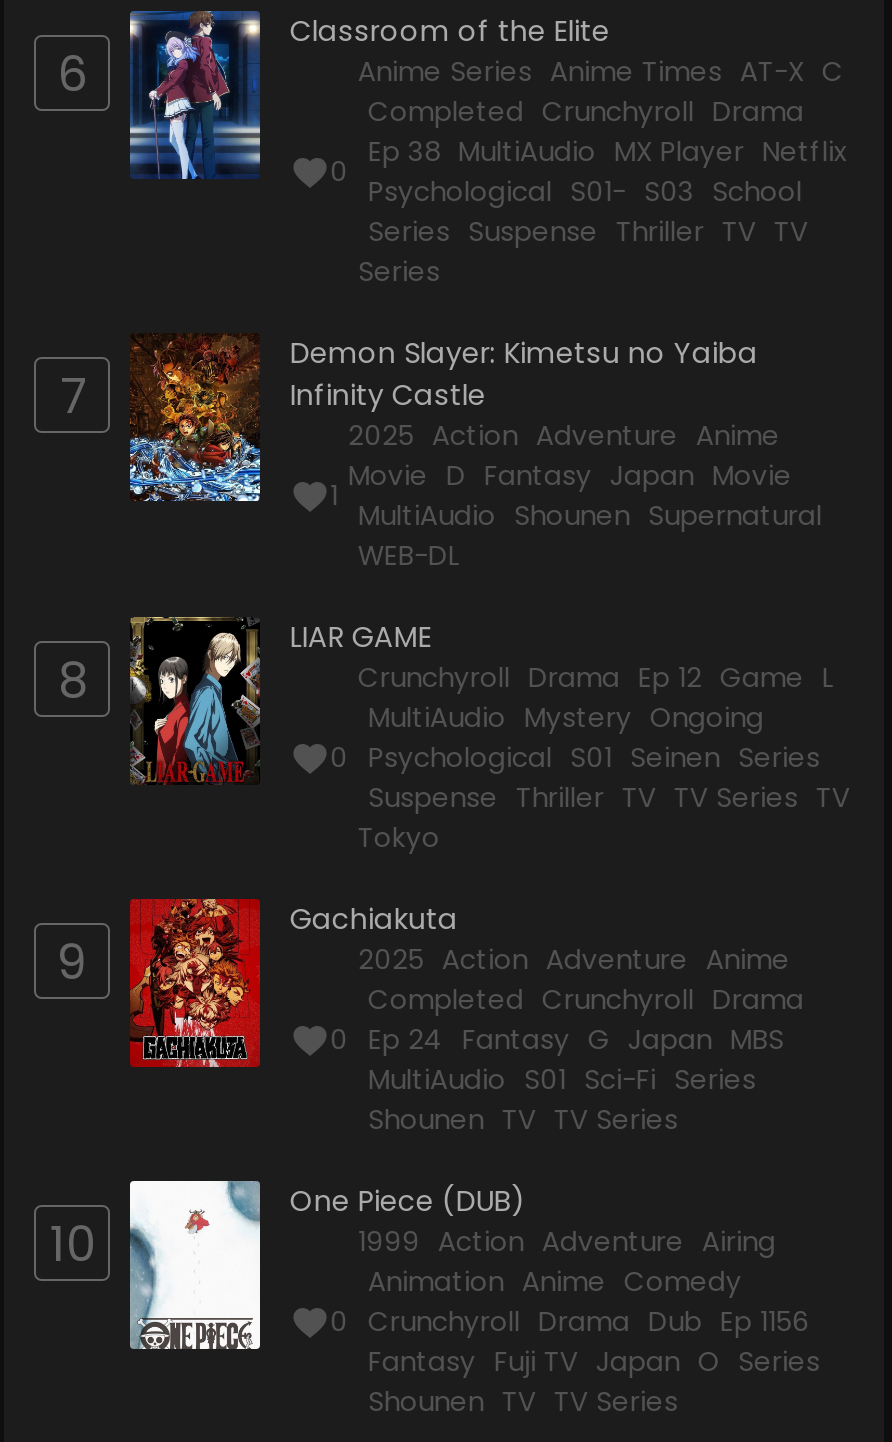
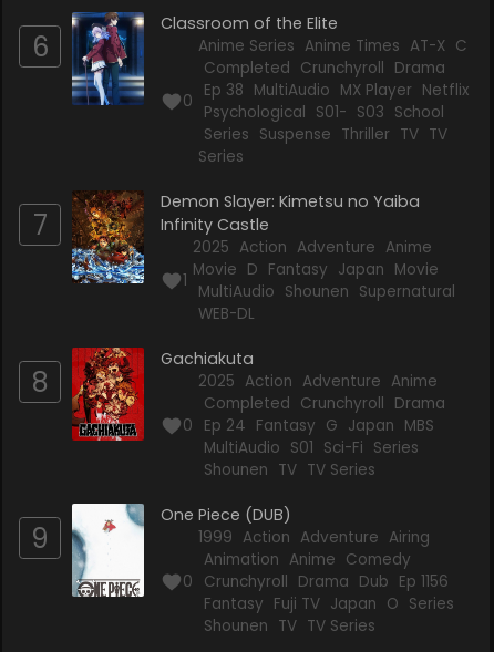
[57,615,850,995] [image] | Crunchyroll Drama Ep 12 Game L | MultiAudio Mystery Ongoing | Psychological S01 Seinen Series | Suspense Thriller TV TV Series TV | Tokyo | 9 -> none
[290,617,432,777] LIAR GAME | 0 -> none
[50,1211,96,1277] 10 -> [32,520,49,557] 9

